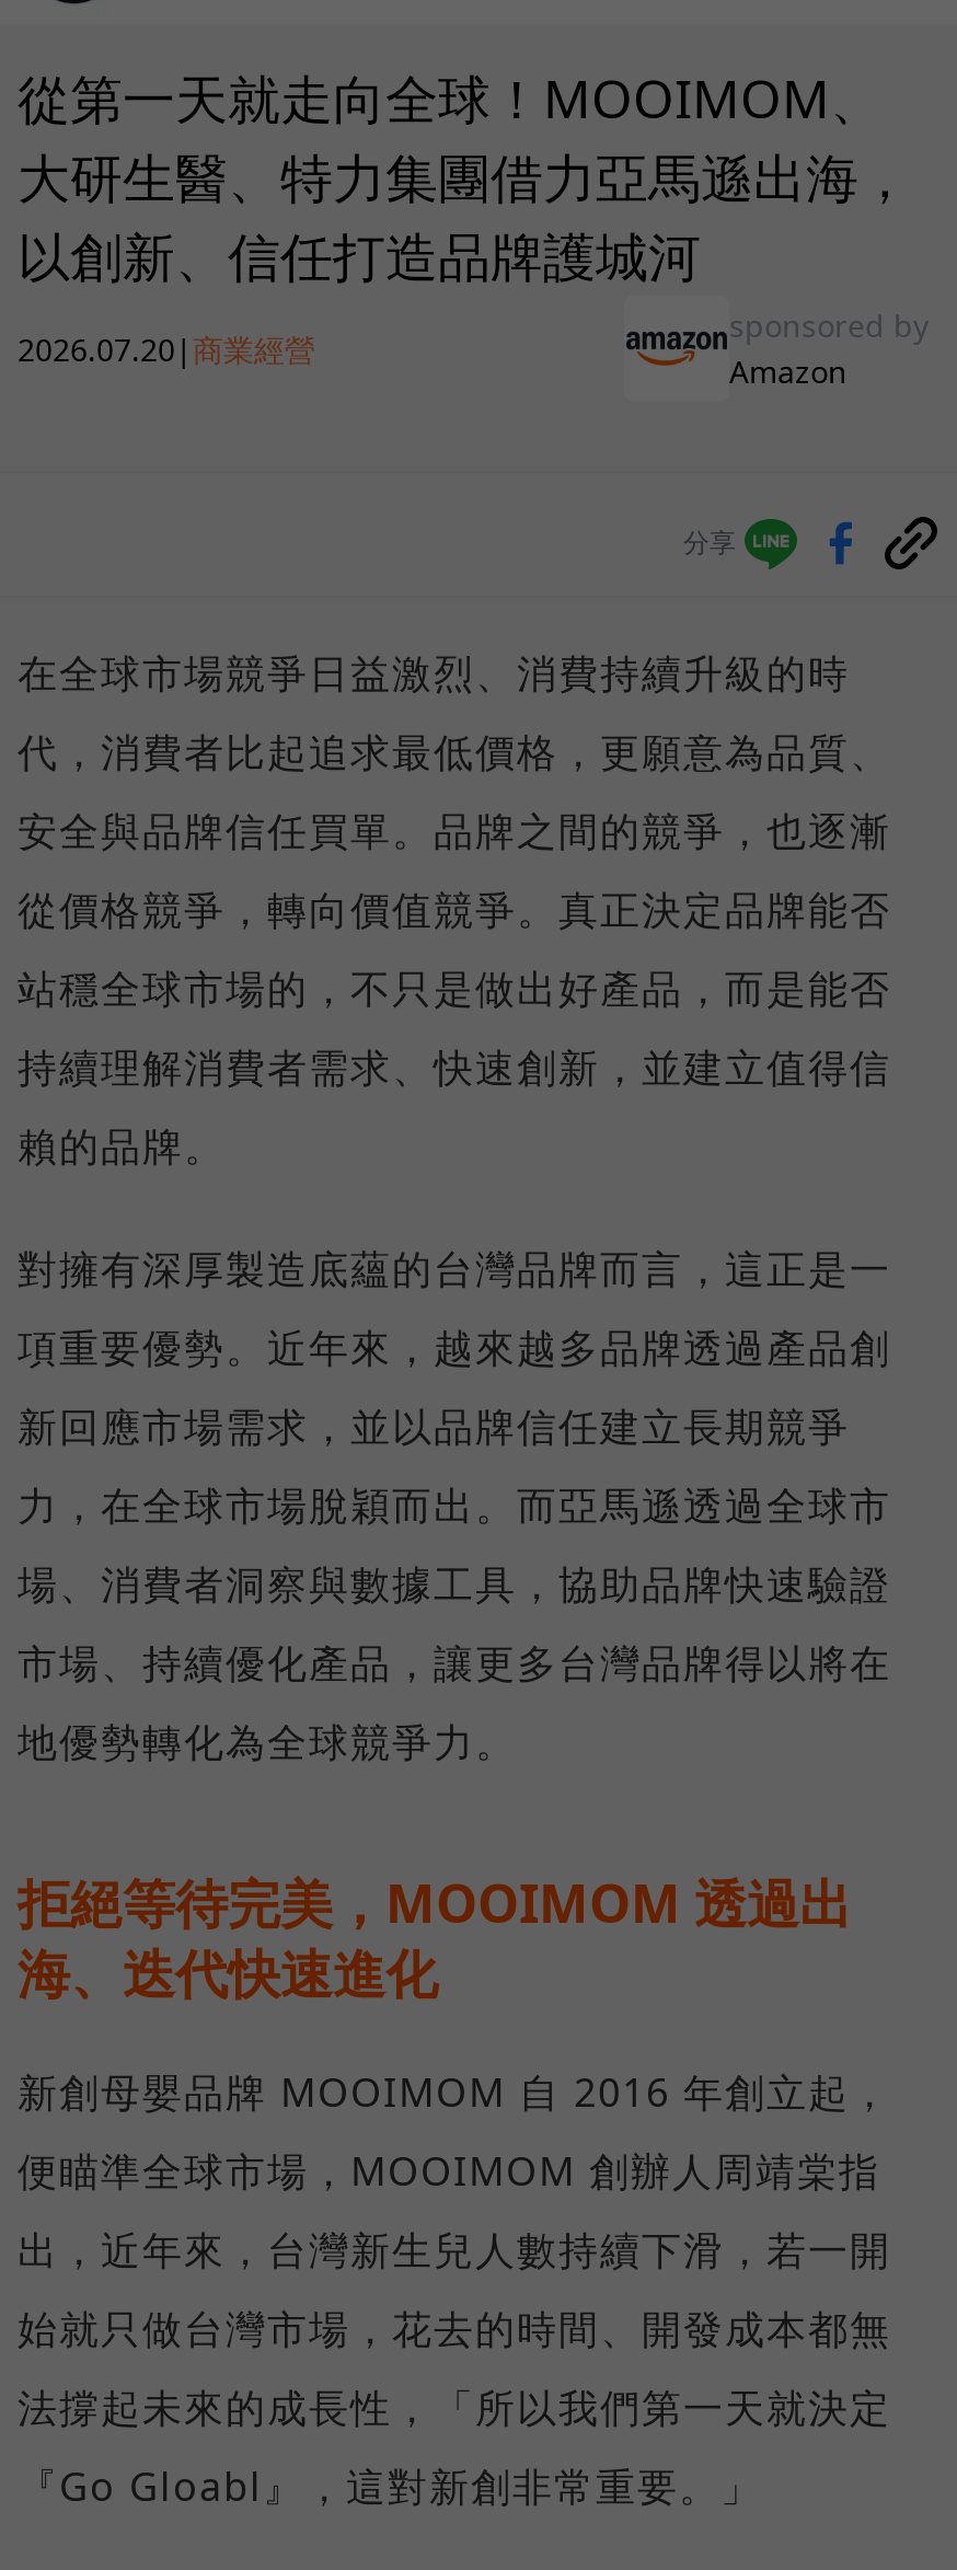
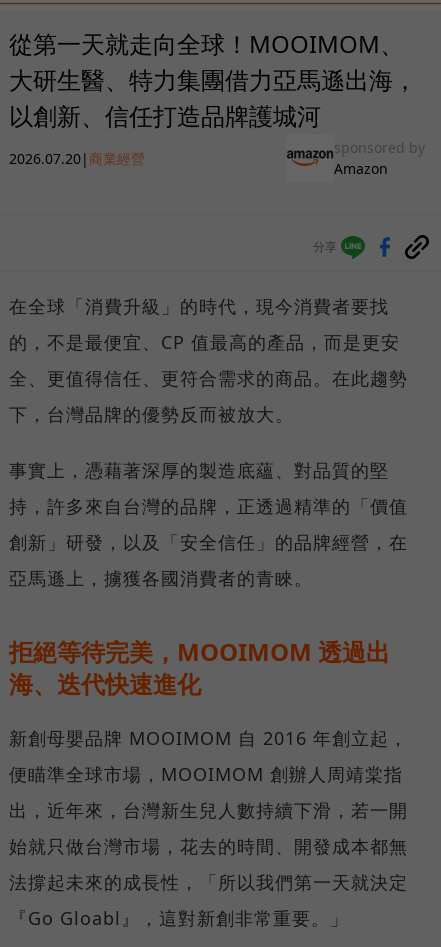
[18,646,891,1768] 在全球市場競爭日益激烈、消費持續升級的時 | 代，消費者比起追求最低價格，更願意為品質、 | 安全與品牌信任買單。品牌之間的競爭，也逐漸 | 從價格競爭，轉向價值競爭。真正決定品牌能否 | 站穩全球市場的，不只是做出好產品，而是能否 | 持續理解消費者需求、快速創新，並建立值得信 | 賴的品牌。 | 對擁有深厚製造底蘊的台灣品牌而言，這正是一 | 項重要優勢。近年來，越來越多品牌透過產品創 | 新回應市場需求，並以品牌信任建立長期競爭 | 力，在全球市場脫穎而出。而亞馬遜透過全球市 | 場、消費者洞察與數據工具，協助品牌快速驗證 | 市場、持續優化產品，讓更多台灣品牌得以將在 | 地優勢轉化為全球競爭力。 -> [9,294,408,590] 在全球「消費升級」的時代，現今消費者要找 | 的，不是最便宜、CP 值最高的產品，而是更安 | 全、更值得信任、更符合需求的商品。在此趨勢 | 下，台灣品牌的優勢反而被放大。 | 事實上，憑藉著深厚的製造底蘊、對品質的堅 | 持，許多來自台灣的品牌，正透過精準的「價值 | 創新」研發，以及「安全信任」的品牌經營，在 | 亞馬遜上，擄獲各國消費者的青睞。

